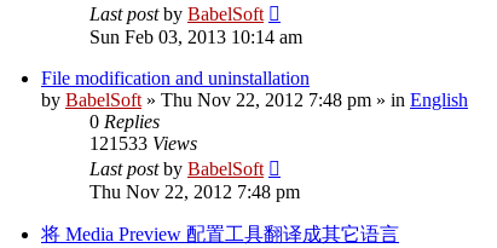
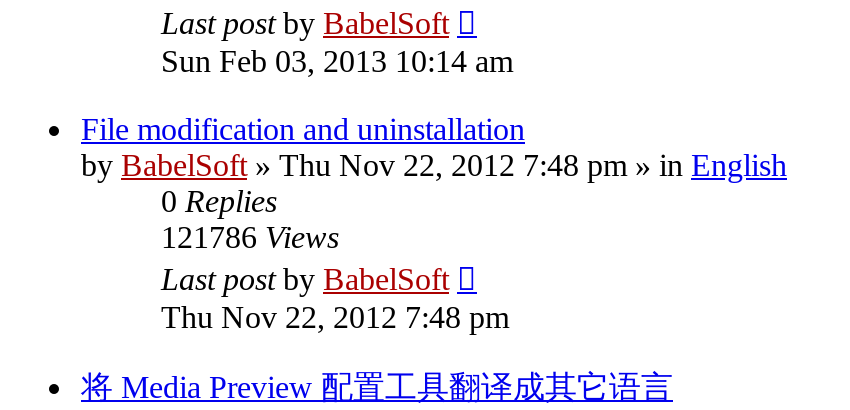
[89,133,197,154] 121533 Views -> [161,220,339,254] 121786 Views

